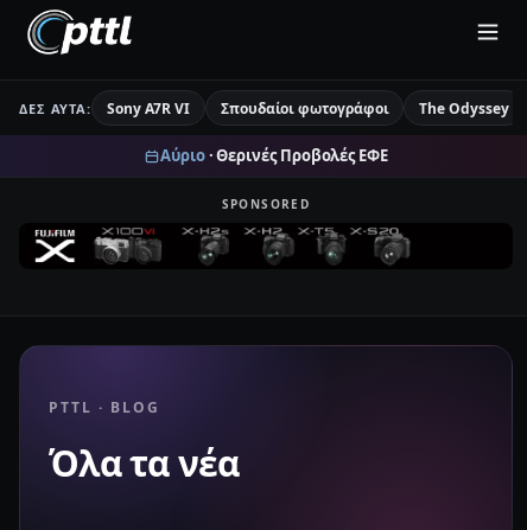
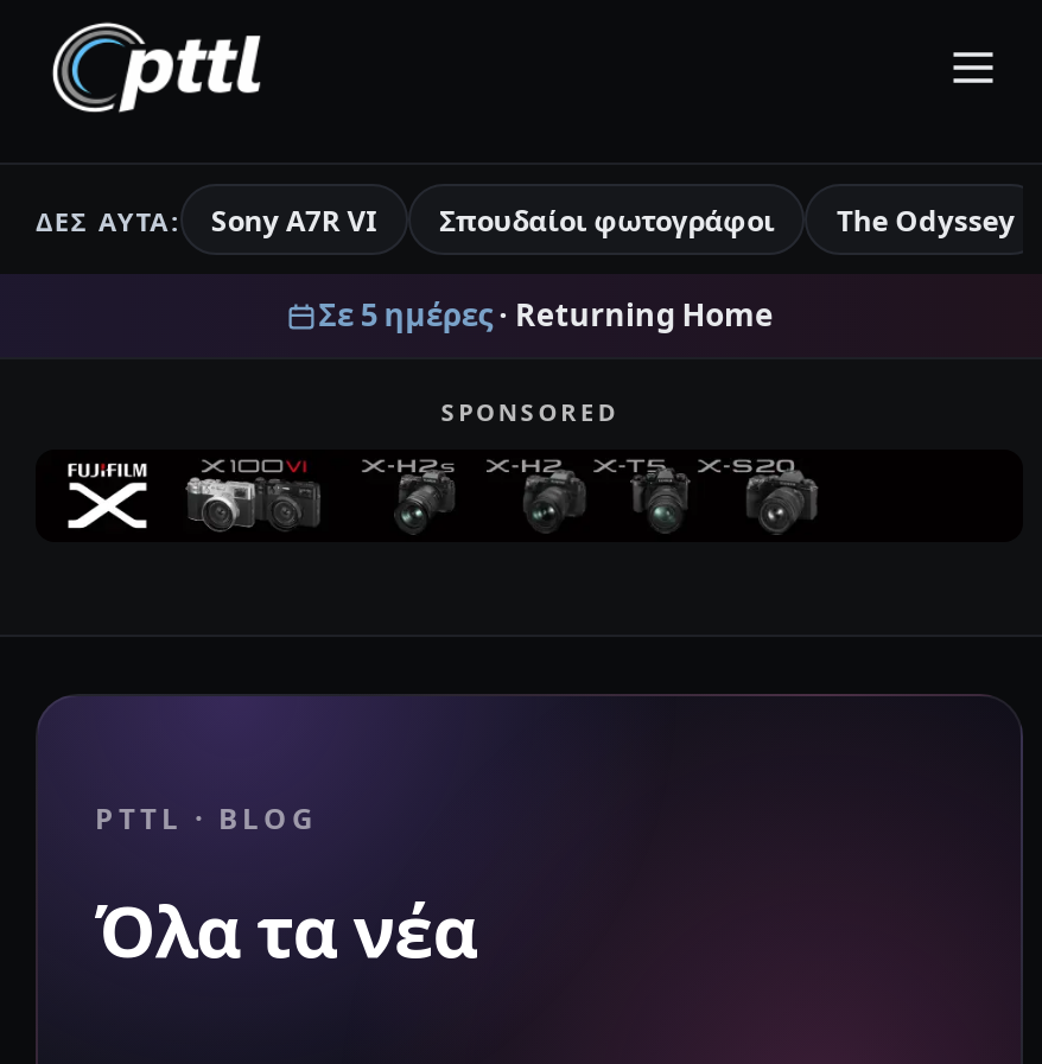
[160,145,388,166] Αύριο · Θερινές Προβολές ΕΦΕ -> [318,293,774,336] Σε 5 ημέρες · Returning Home

